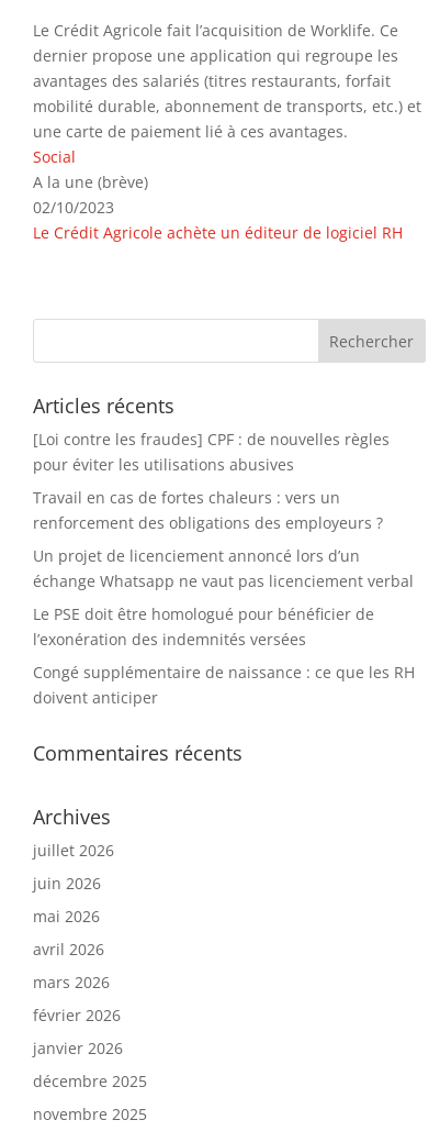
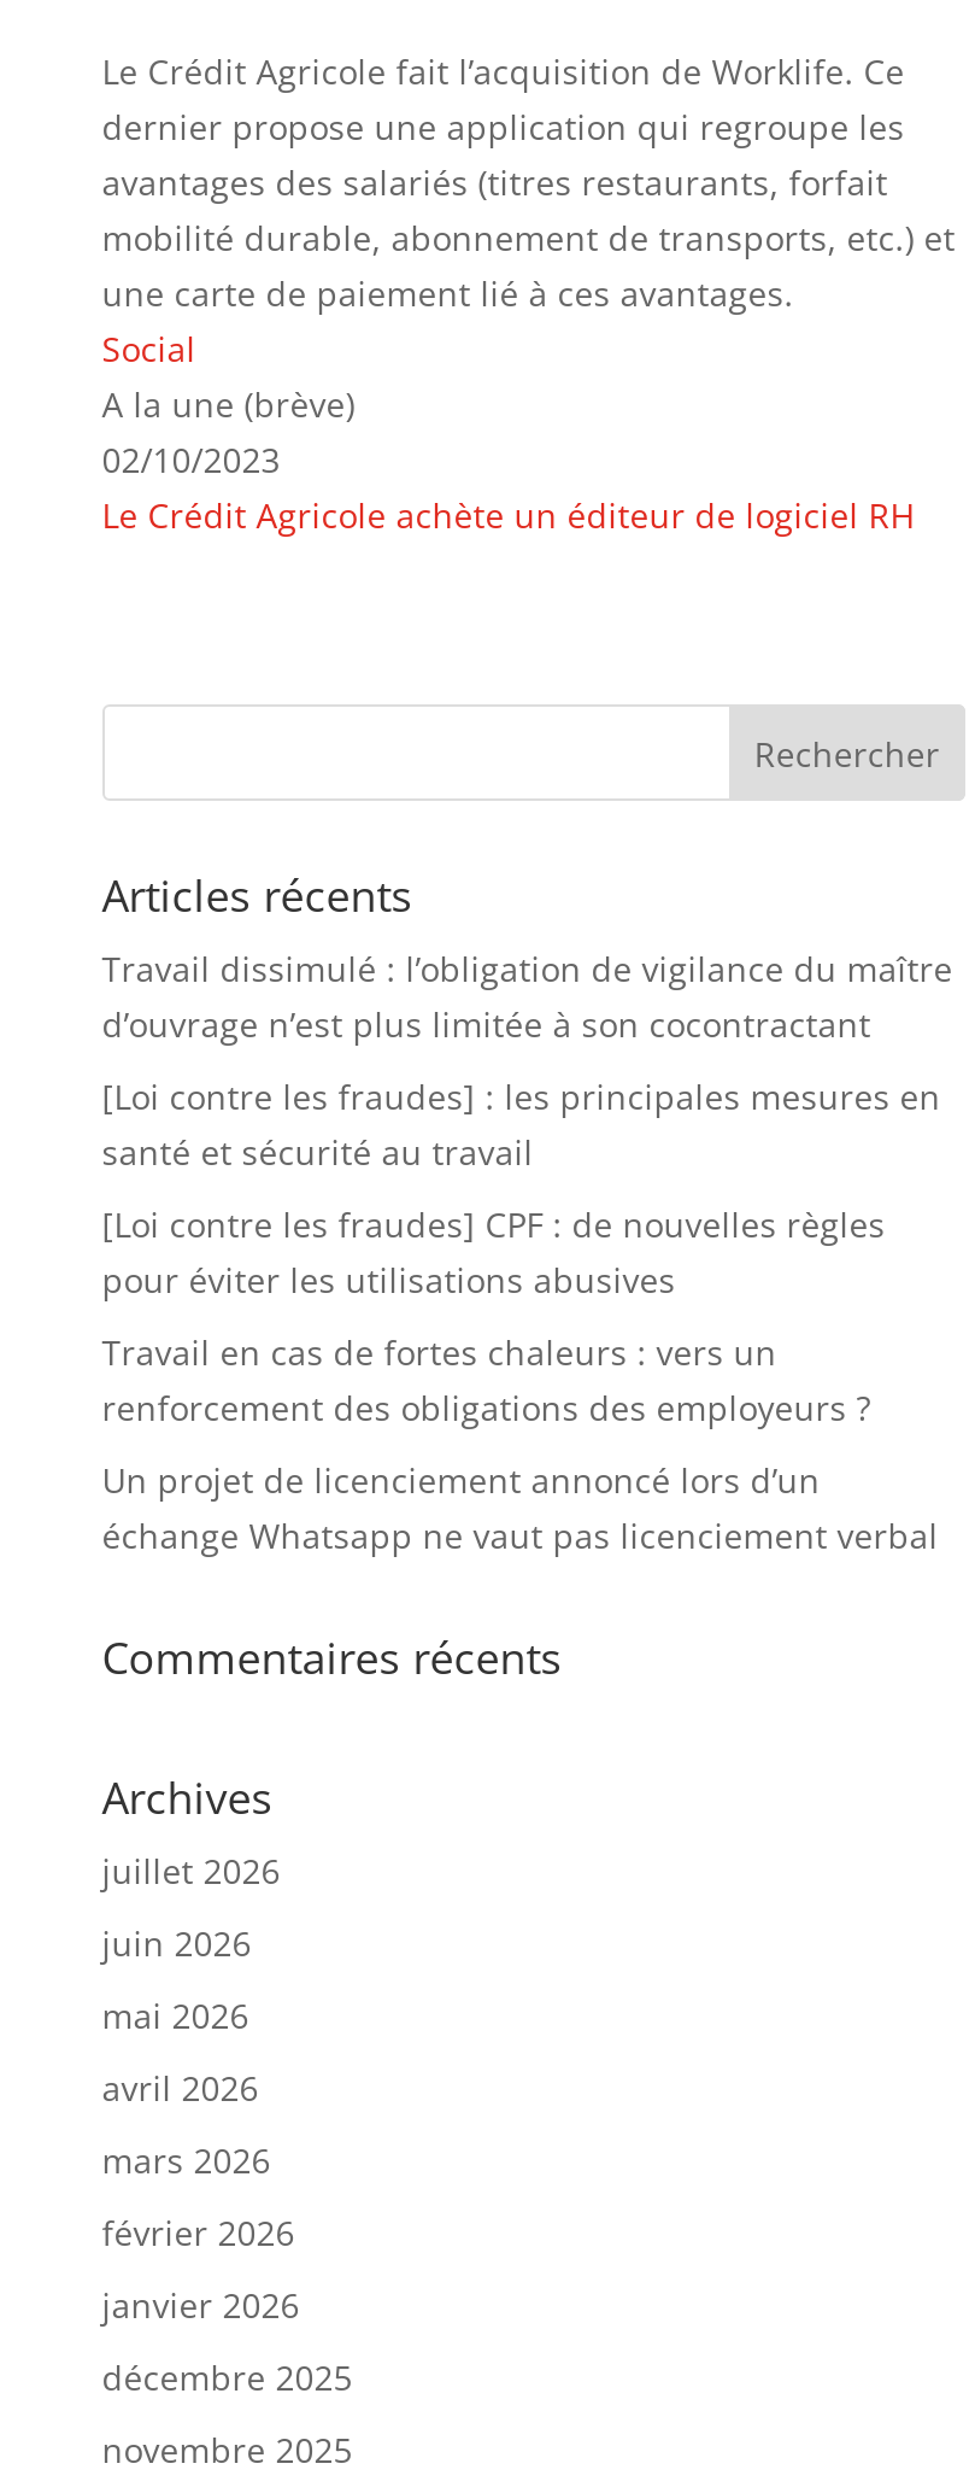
none -> [102,946,953,1175] Travail dissimulé : l’obligation de vigilance du maître | d’ouvrage n’est plus limitée à son cocontractant | [Loi contre les fraudes] : les principales mesures en | santé et sécurité au travail
moved [33,429,413,591] -> [102,1201,938,1558]: [Loi contre les fraudes] CPF : de nouvelles règles | pour éviter les utilisations abusives | Travail en cas de fortes chaleurs : vers un | renforcement des obligations des employeurs ? | Un projet de licenciement annoncé lors d’un | échange Whatsapp ne vaut pas licenciement verbal
[33,603,415,708] Le PSE doit être homologué pour bénéficier de | l’exonération des indemnités versées | Congé supplémentaire de naissance : ce que les RH | doivent anticiper -> none

